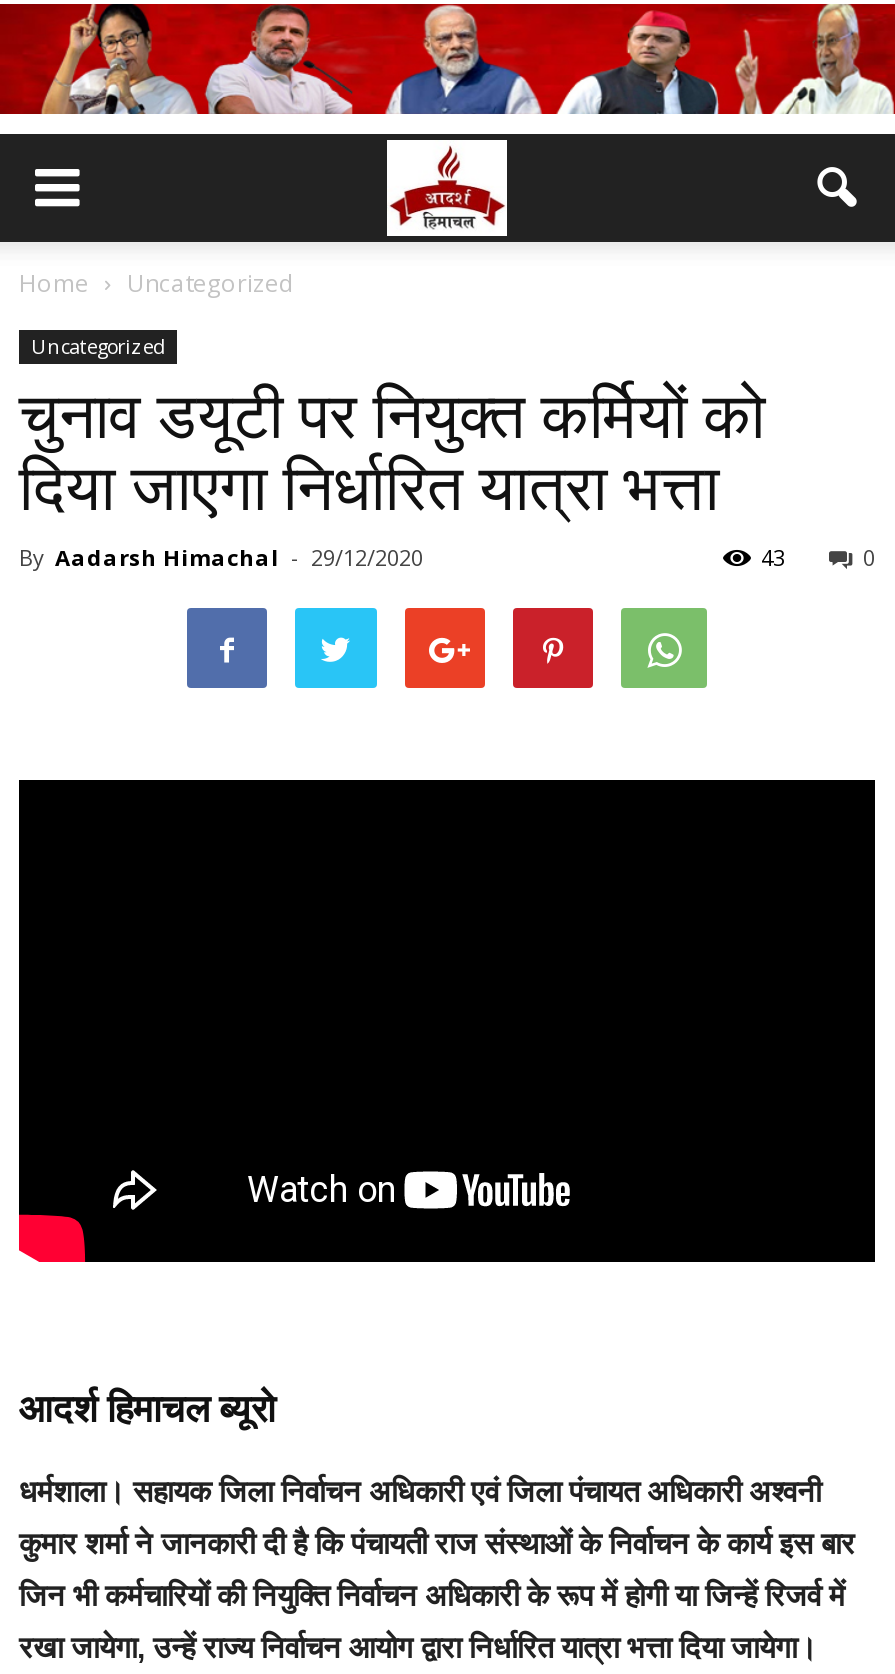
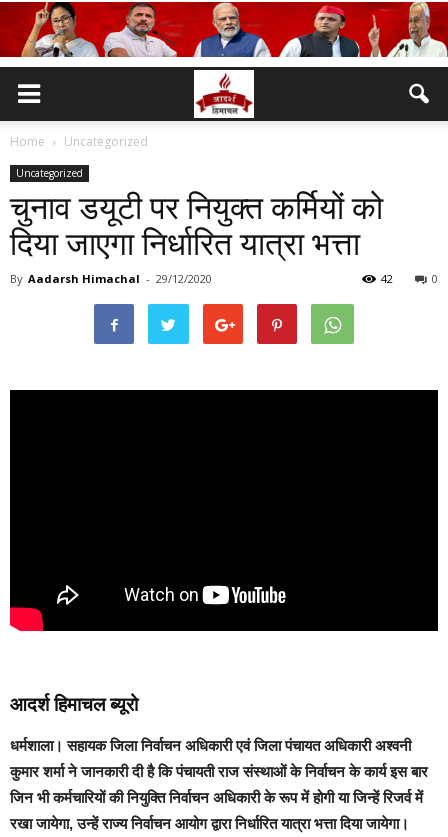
[761,542,785,572] 43 -> [381,271,393,286] 42

